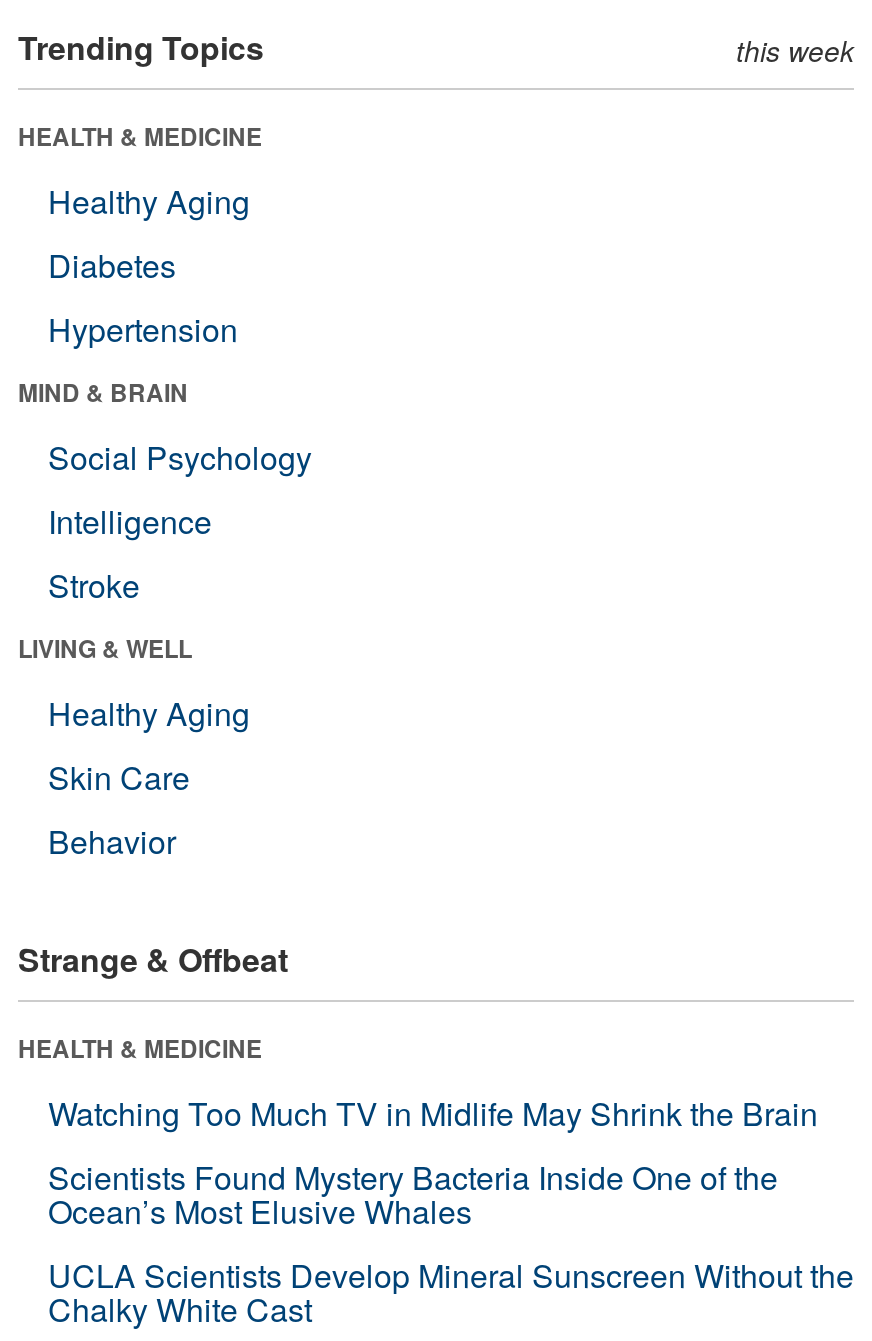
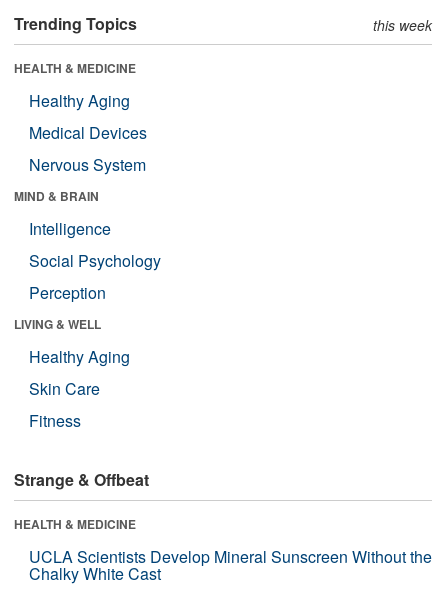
[48,242,238,352] Diabetes | Hypertension -> [29,121,147,176] Medical Devices | Nervous System
moved [48,434,312,480] -> [29,249,161,272]: Social Psychology
[48,562,140,608] Stroke -> [29,281,106,304] Perception
[48,818,176,864] Behavior -> [29,409,81,432] Fitness
[48,1090,818,1234] Watching Too Much TV in Midlife May Shrink the Brain | Scientists Found Mystery Bacteria Inside One of the | Ocean’s Most Elusive Whales -> none

